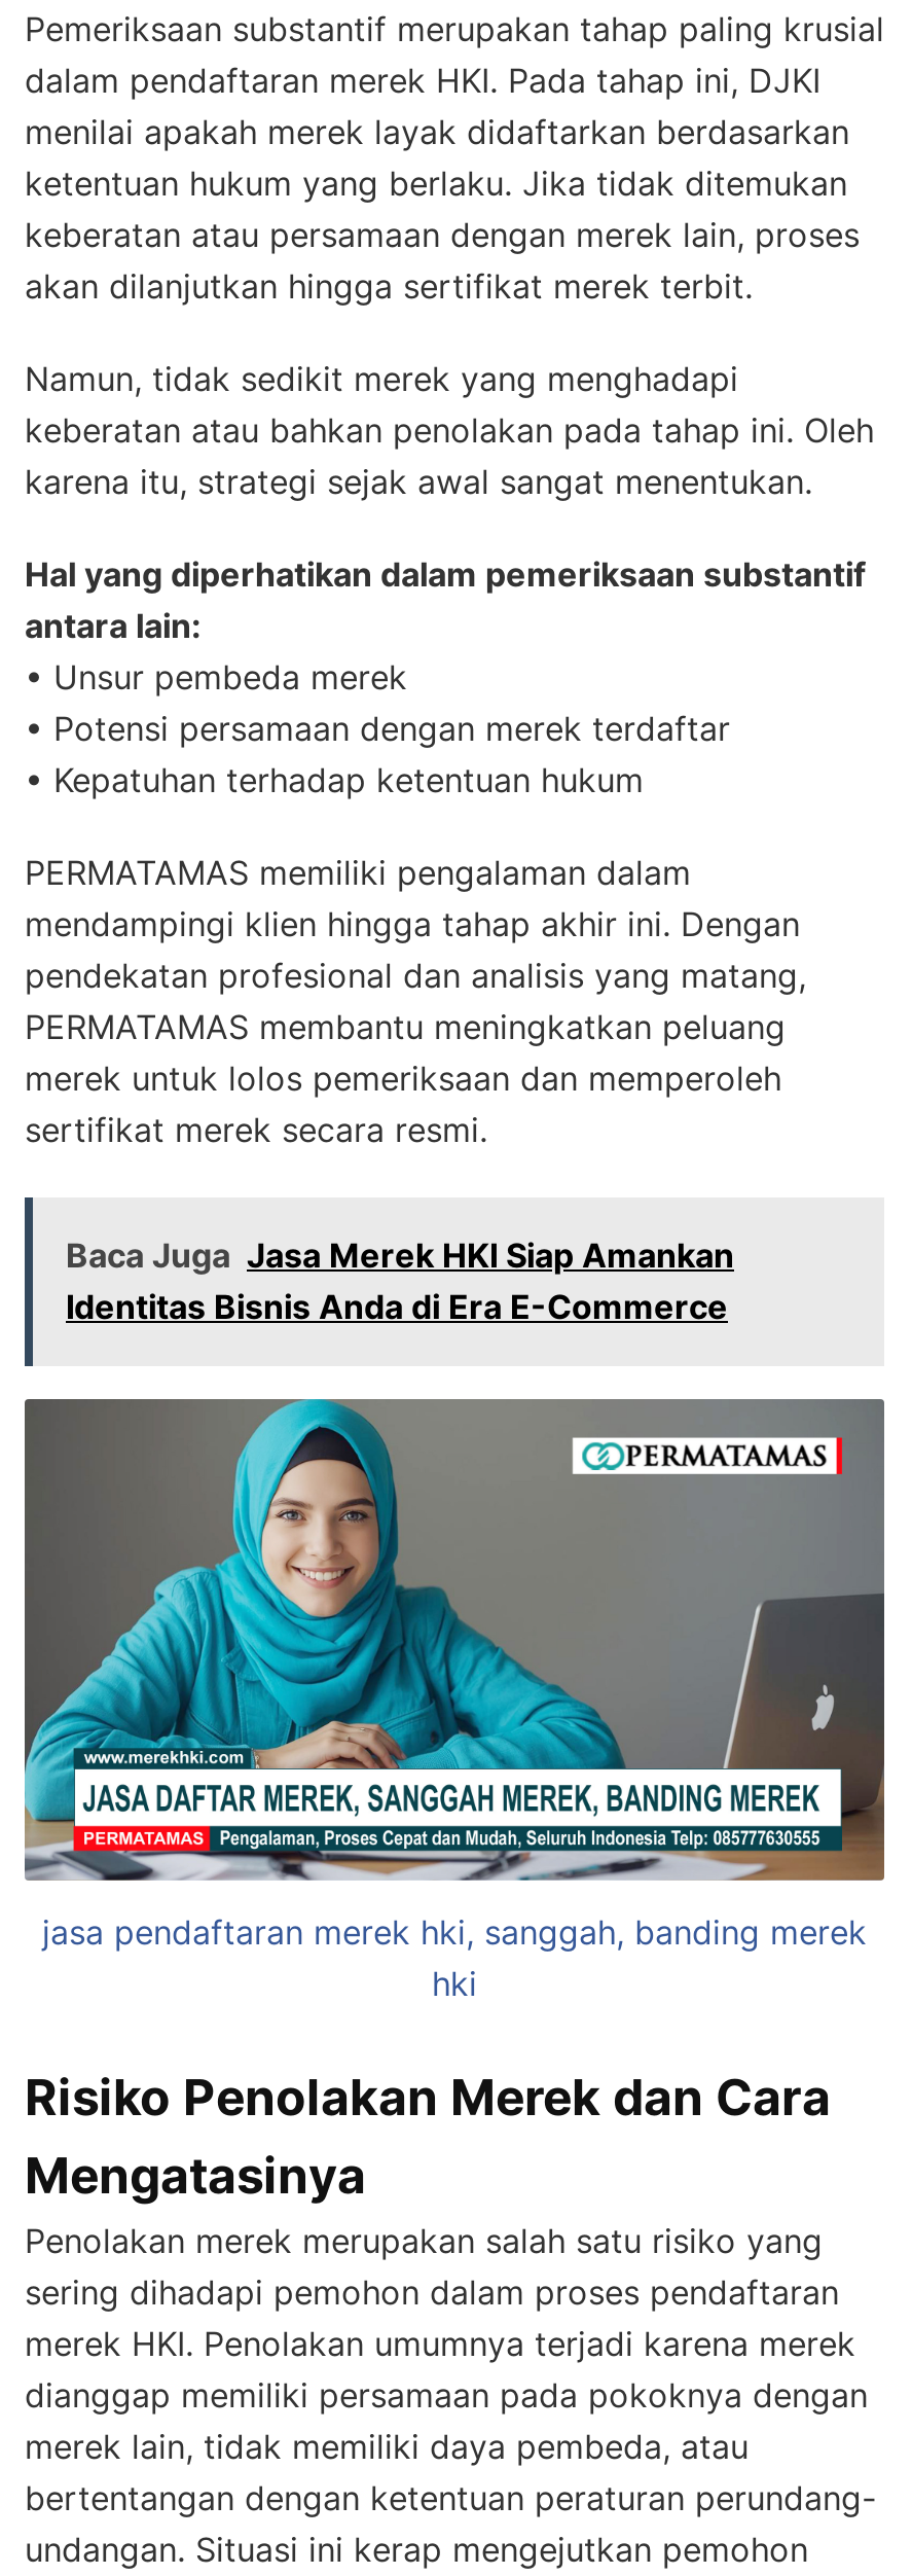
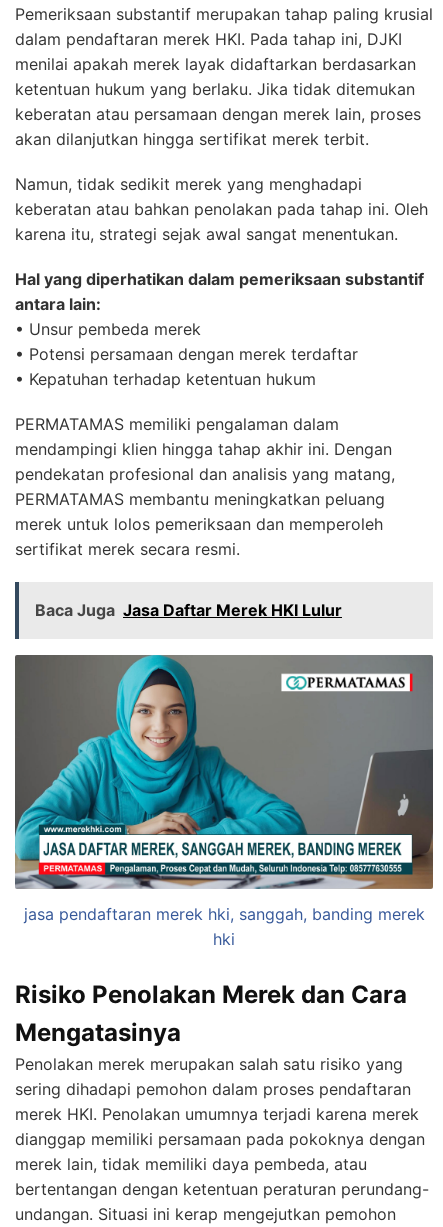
[66,1235,734,1327] Baca Juga Jasa Merek HKI Siap Amankan | Identitas Bisnis Anda di Era E-Commerce -> [35,600,342,620] Baca Juga Jasa Daftar Merek HKI Lulur

